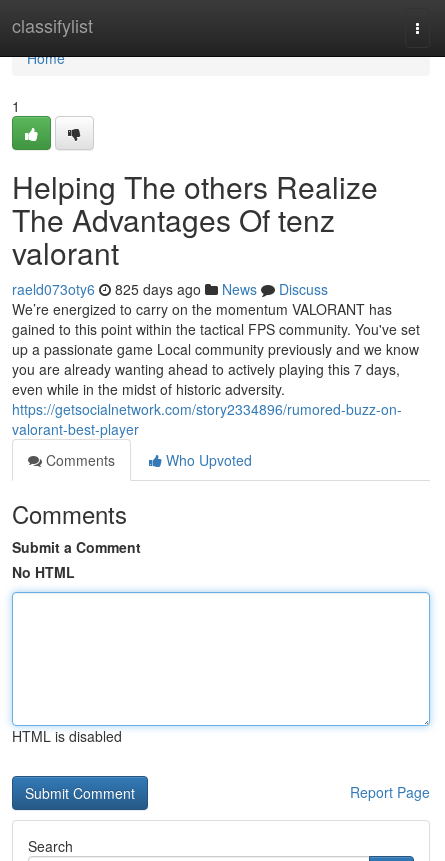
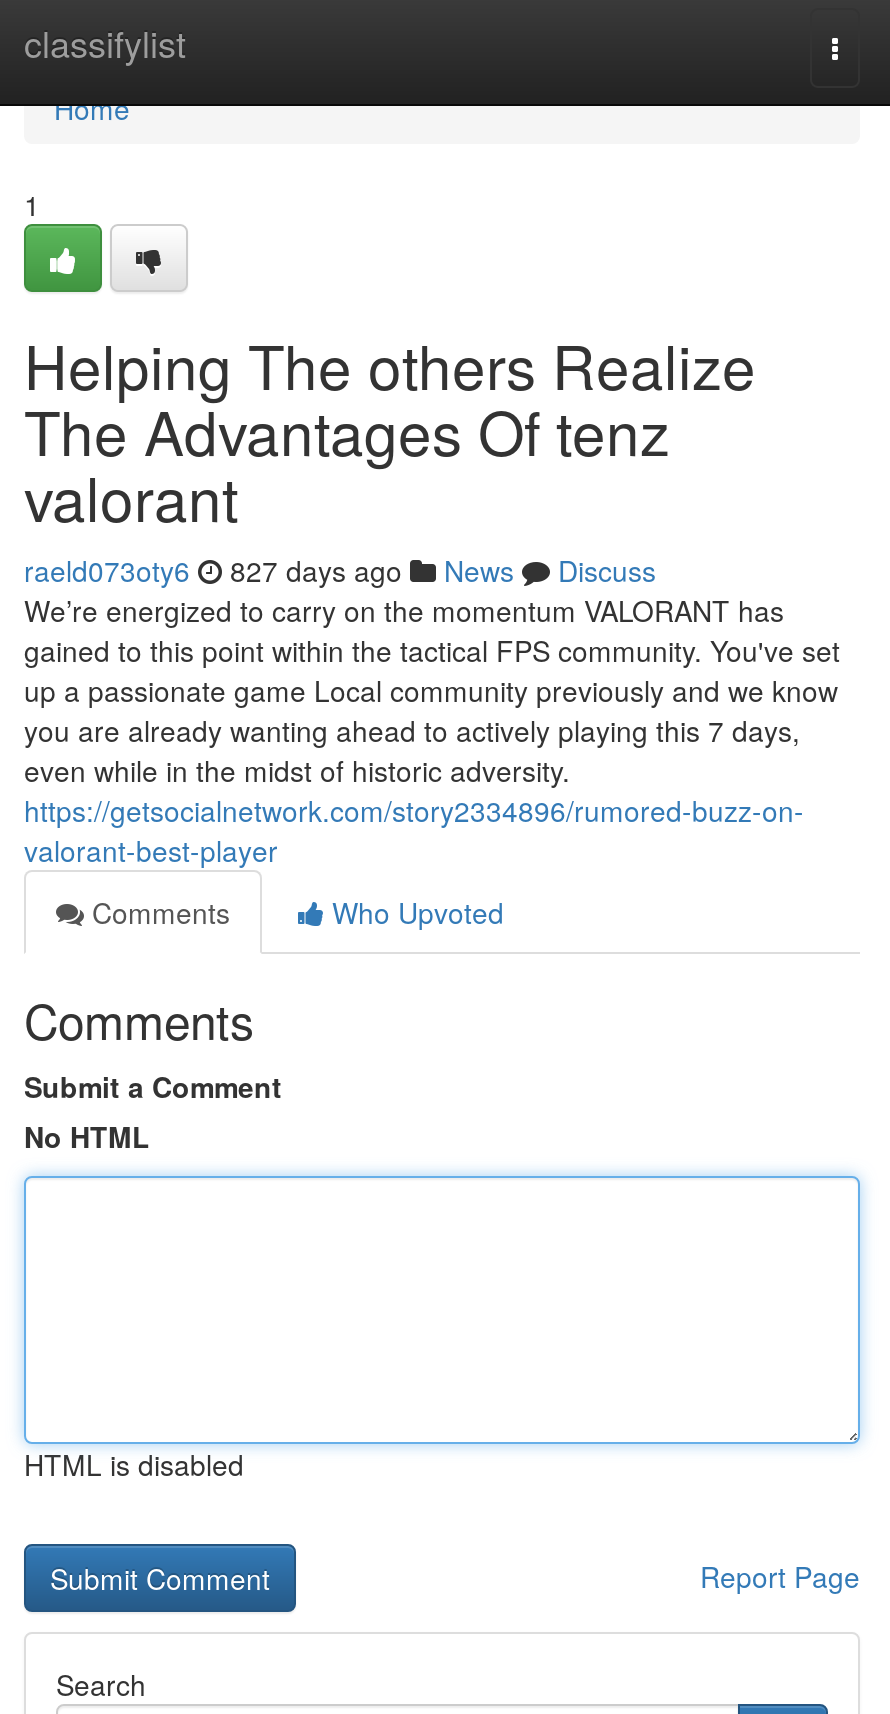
[12,279,328,299] raeld073oty6 825 days ago News Discuss -> [24,550,656,590] raeld073oty6 827 days ago News Discuss

